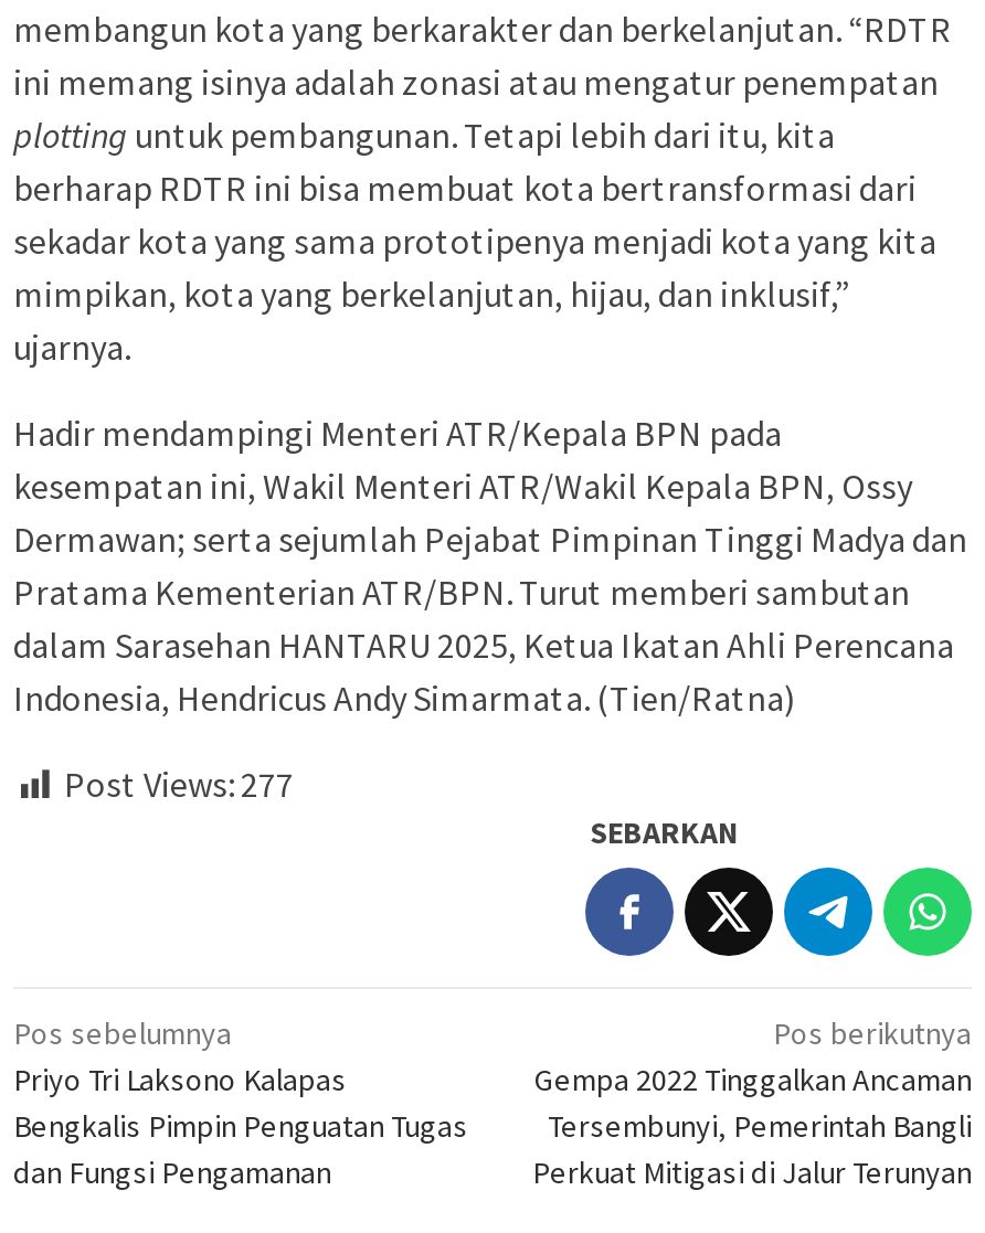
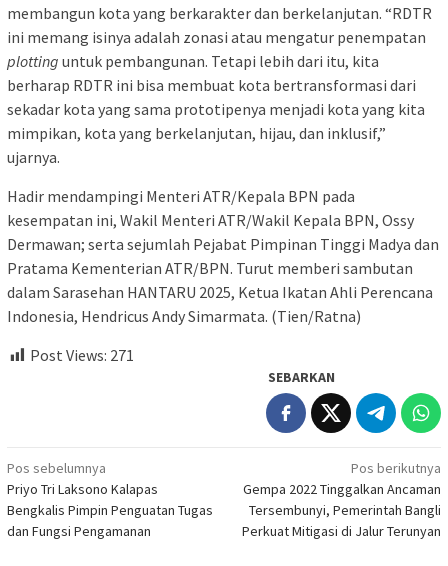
[64,762,294,806] Post Views: 277 -> [30,345,134,365] Post Views: 271

